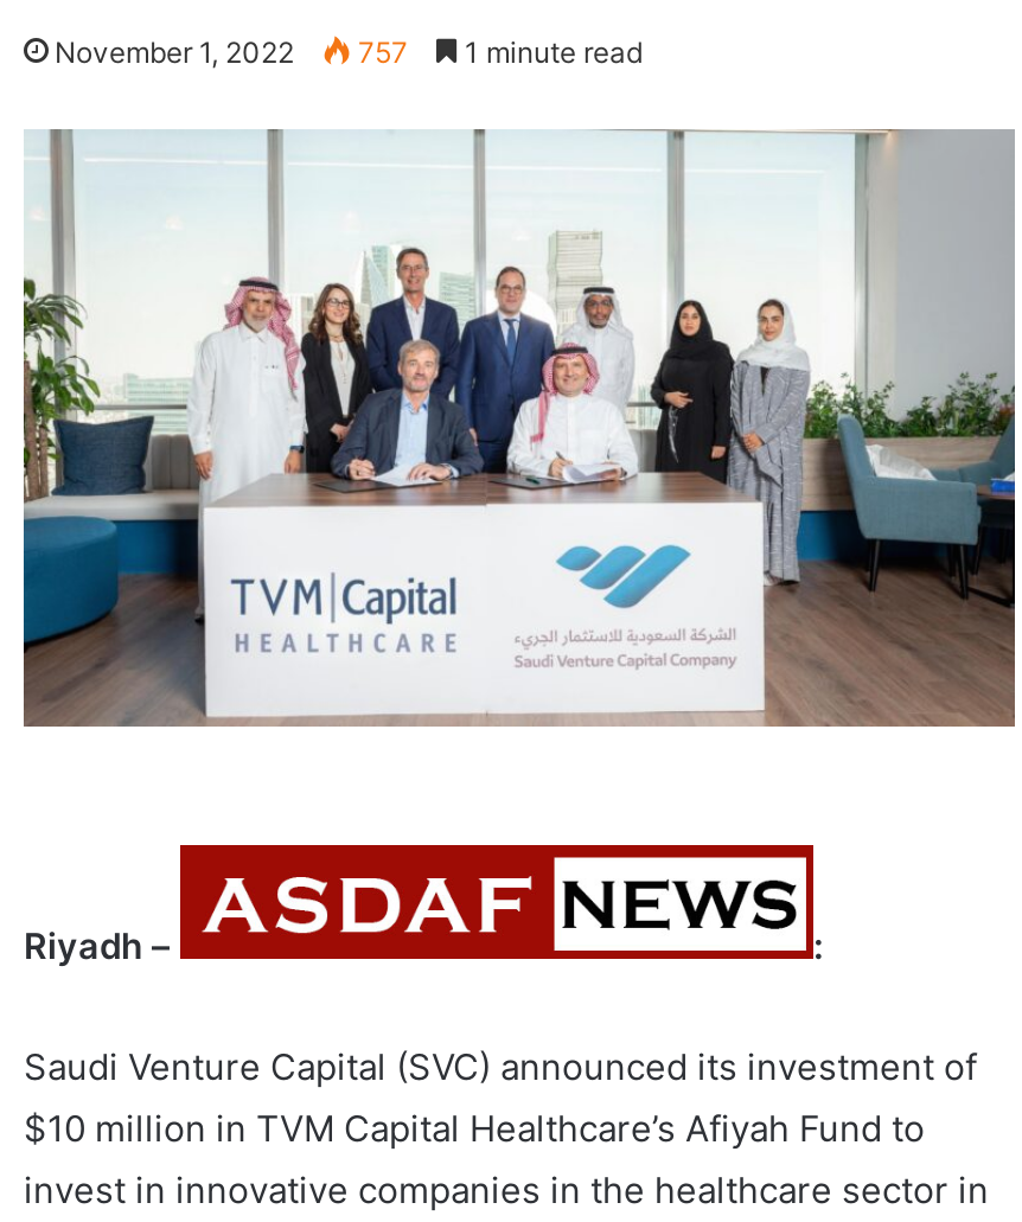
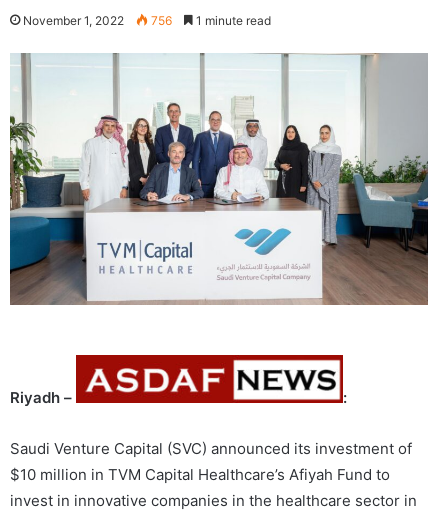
[55,34,643,69] November 1, 2022 757 1 minute read -> [23,13,271,28] November 1, 2022 756 1 minute read

